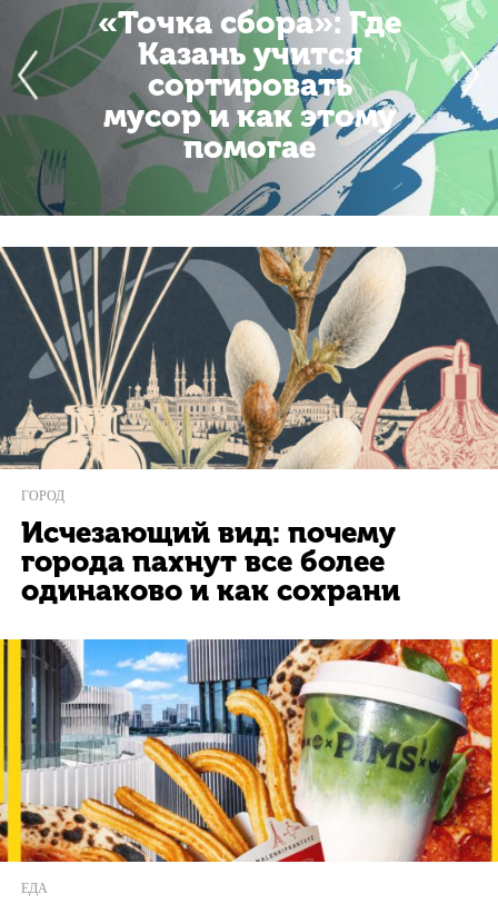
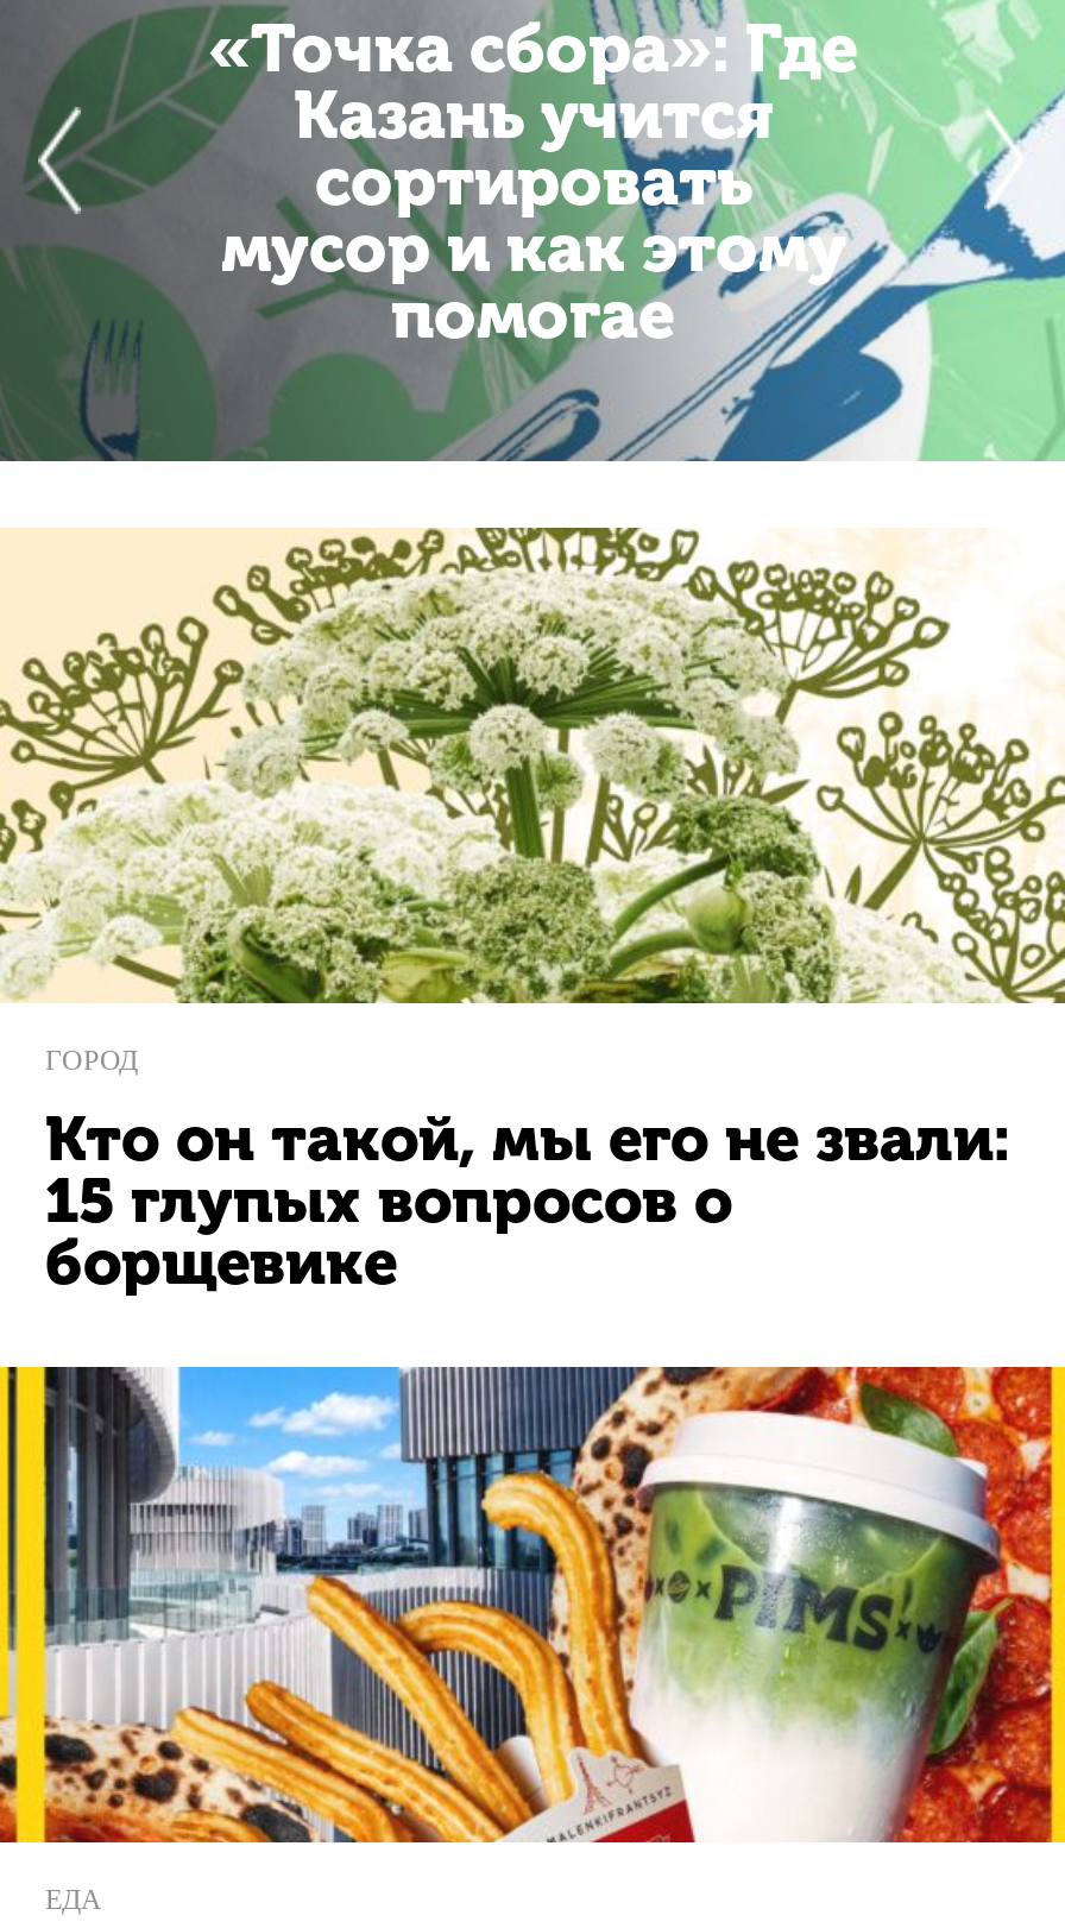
[3,246,495,470] [image] -> [7,525,1058,1006] [image]
[21,516,400,608] Исчезающий вид: почему | города пахнут все более | одинаково и как сохрани -> [45,1103,1010,1300] Кто он такой, мы его не звали: | 15 глупых вопросов о | борщевике

